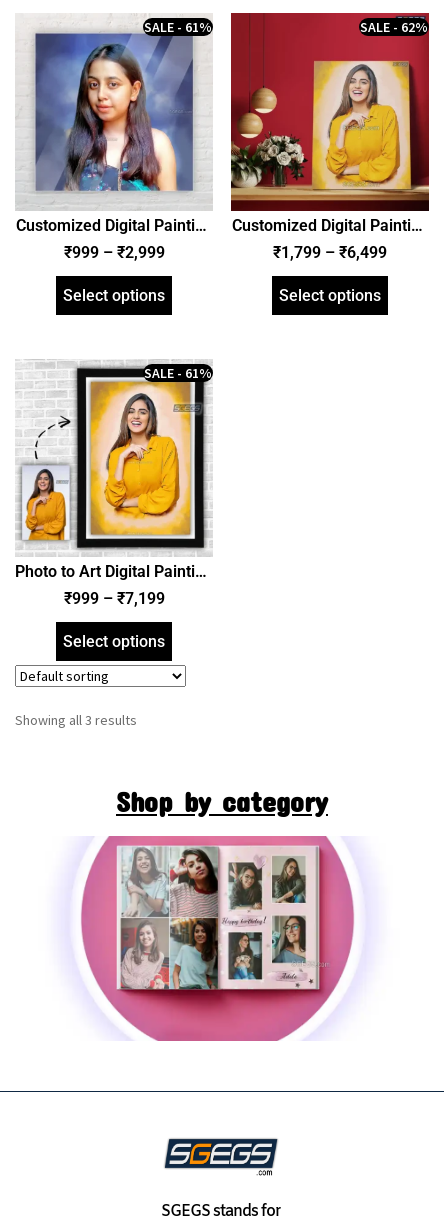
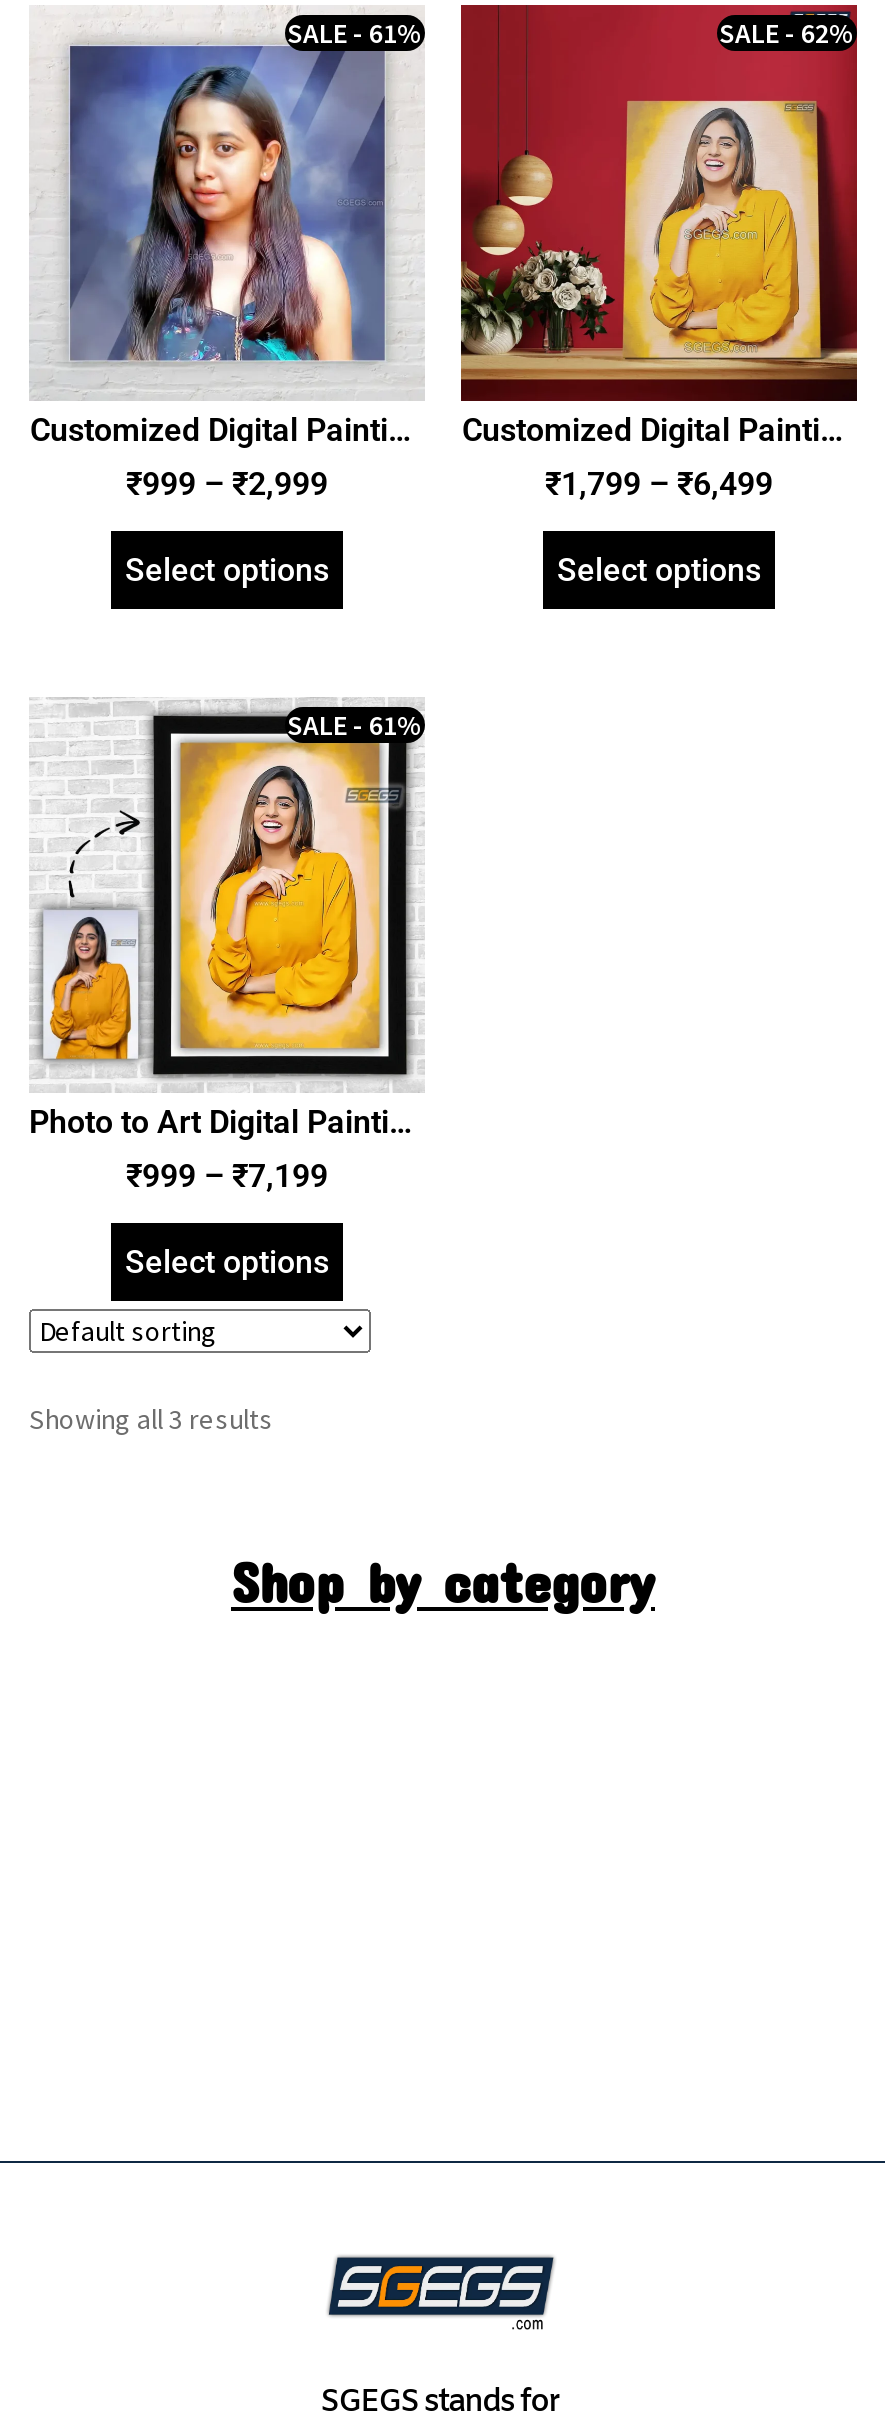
[80,835,355,1042] [image] -> none

